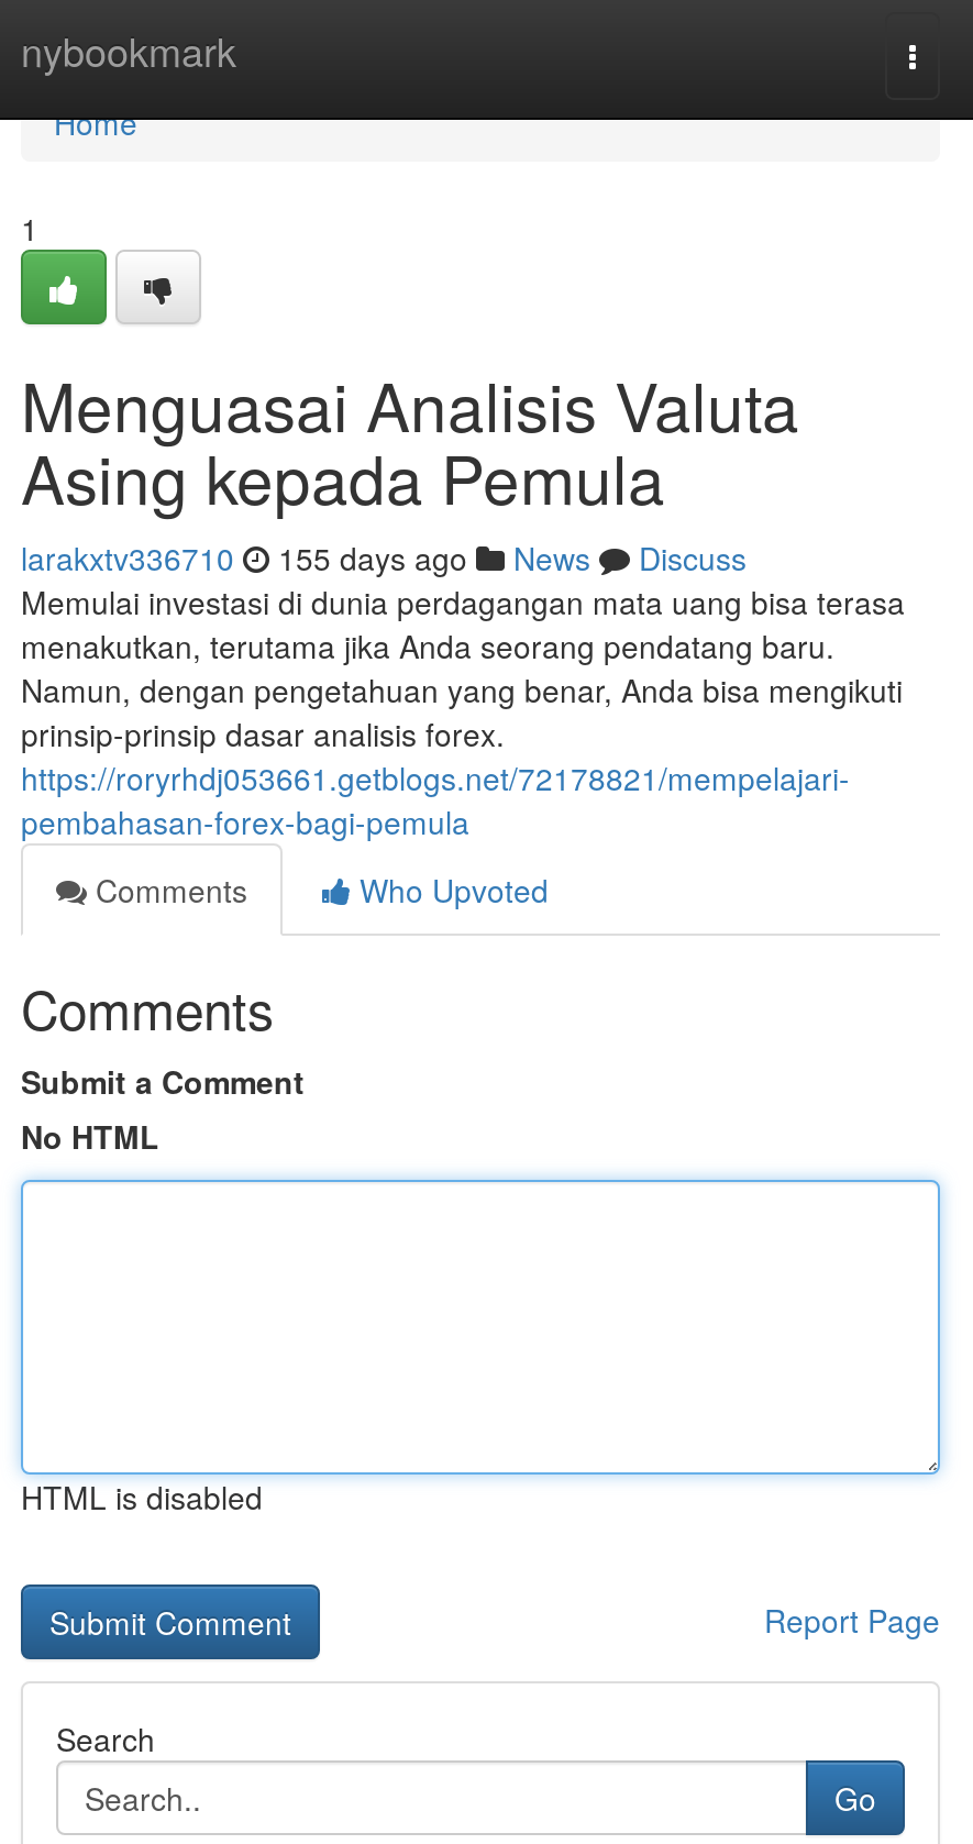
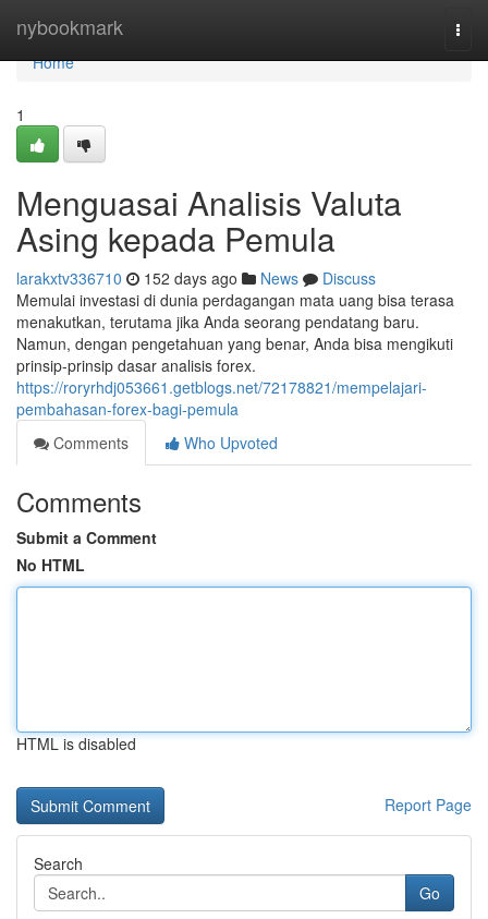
[21,535,747,579] larakxtv336710 155 days ago News Discuss -> [16,267,376,289] larakxtv336710 152 days ago News Discuss

